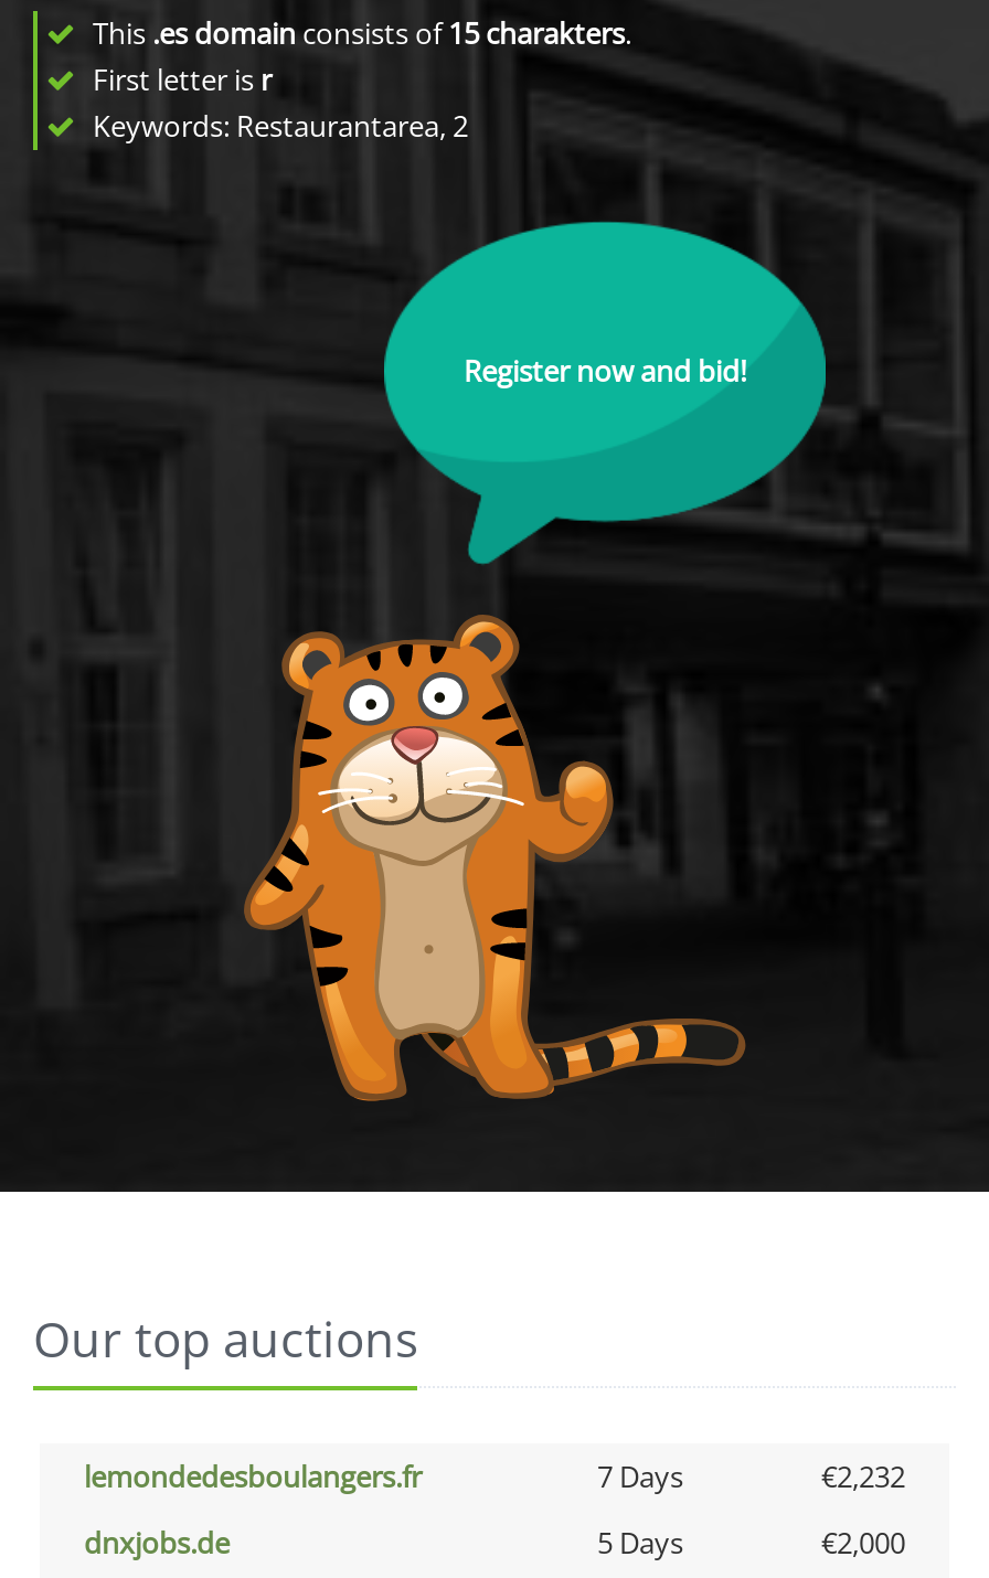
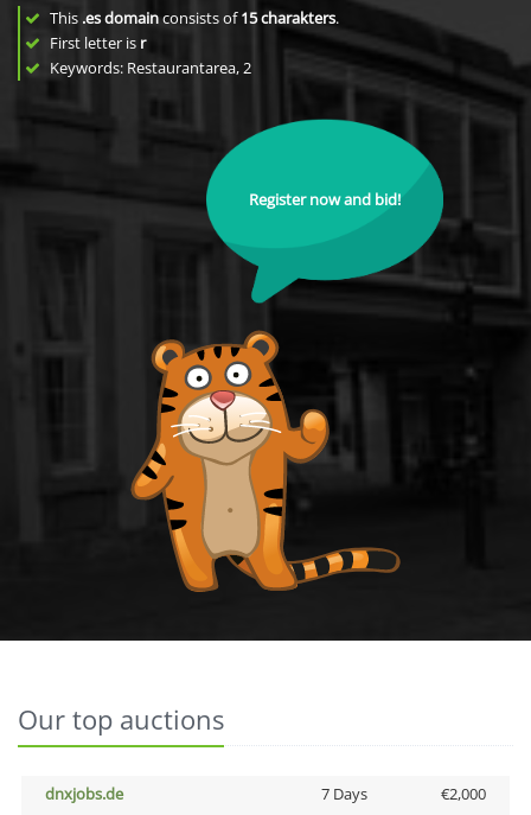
[84,1457,905,1496] lemondedesboulangers.fr | 7 Days | €2,232 -> none
[597,1523,683,1563] 5 Days -> [321,783,367,804] 7 Days

